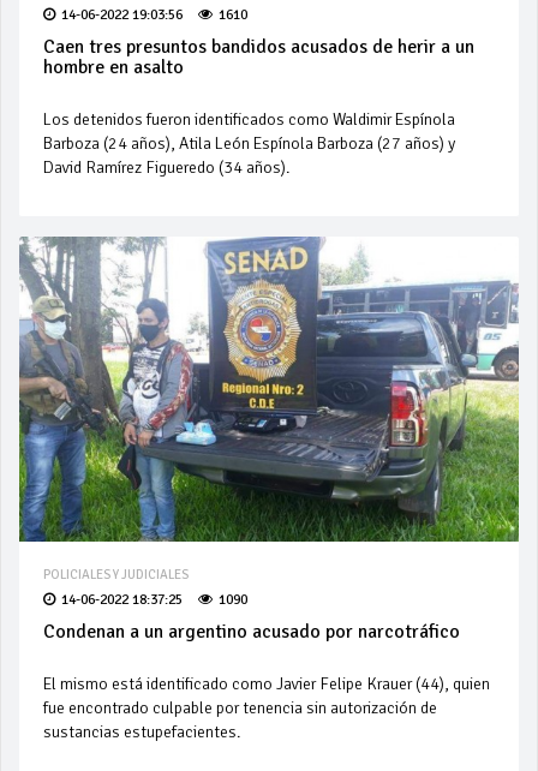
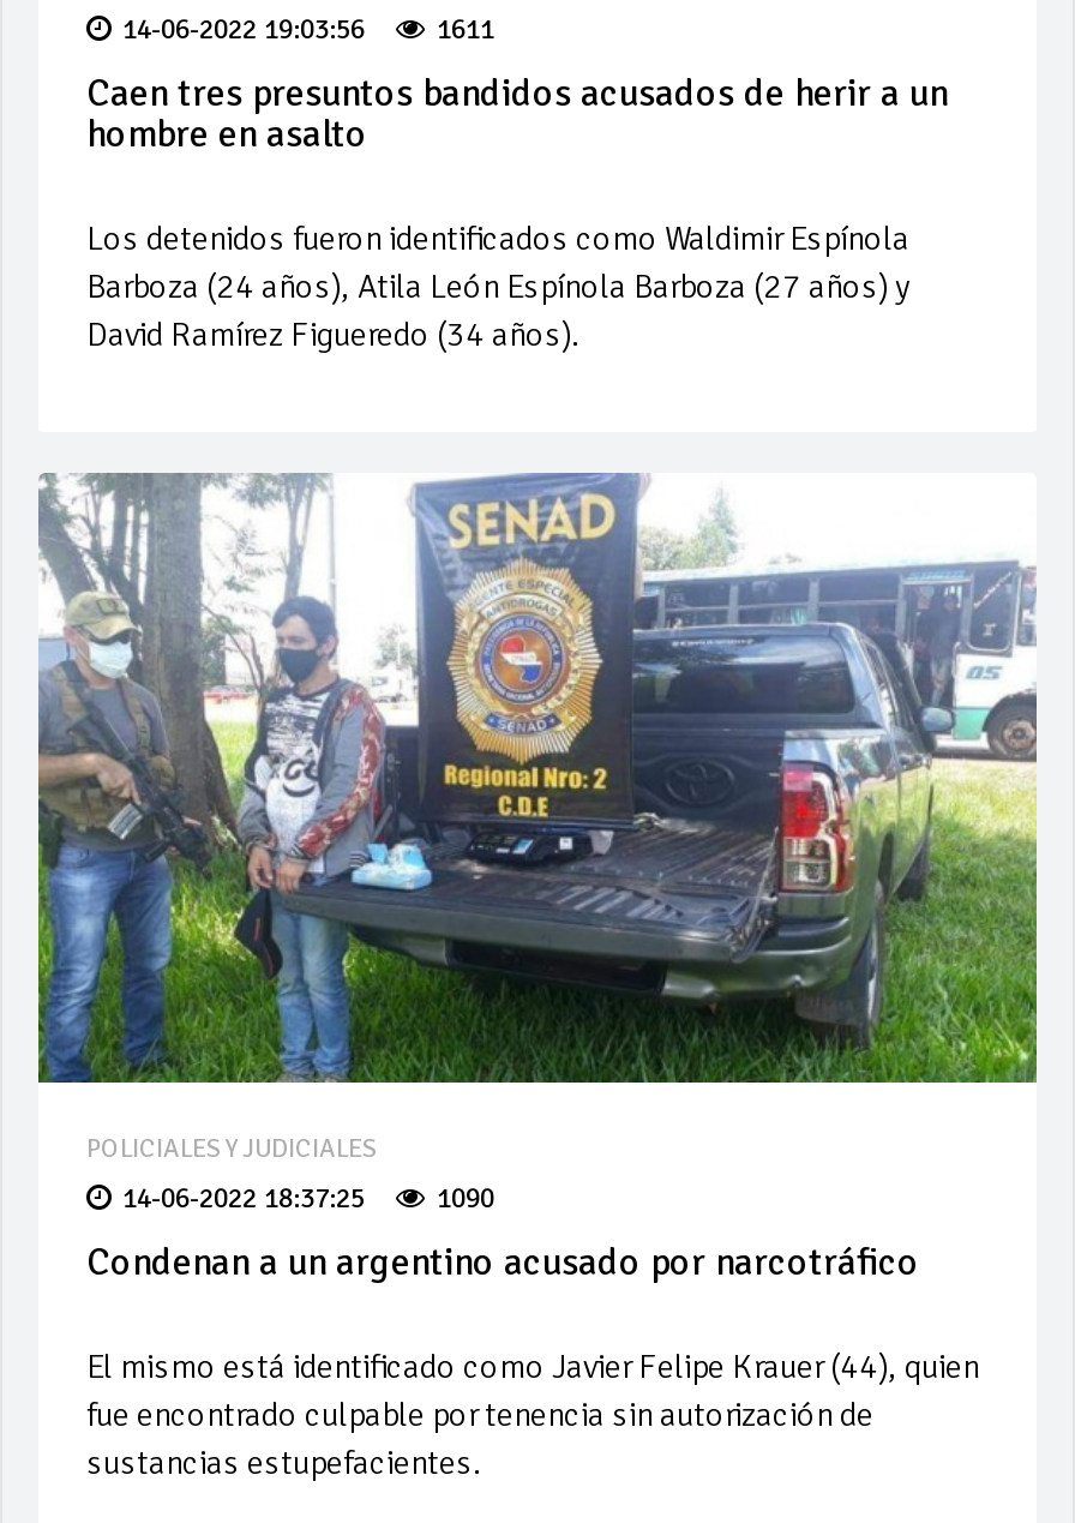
[61,5,247,23] 14-06-2022 19:03:56 1610 -> [122,11,494,47] 14-06-2022 19:03:56 1611

